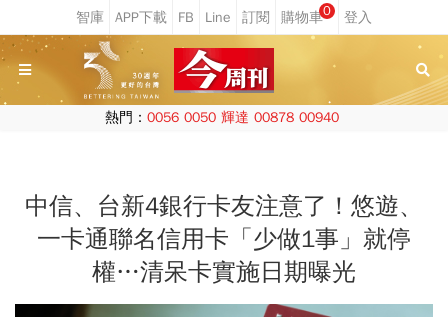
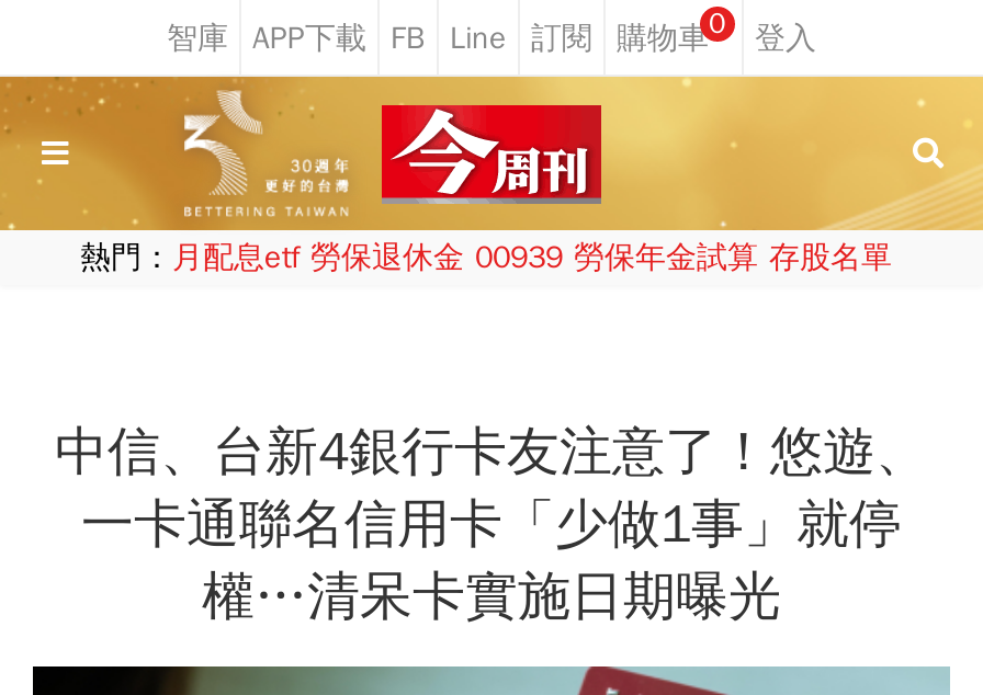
[104,109,338,126] 熱門：0056 0050 輝達 00878 00940 -> [80,239,892,276] 熱門：月配息etf 勞保退休金 00939 勞保年金試算 存股名單

